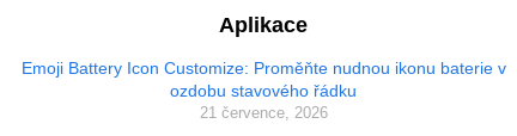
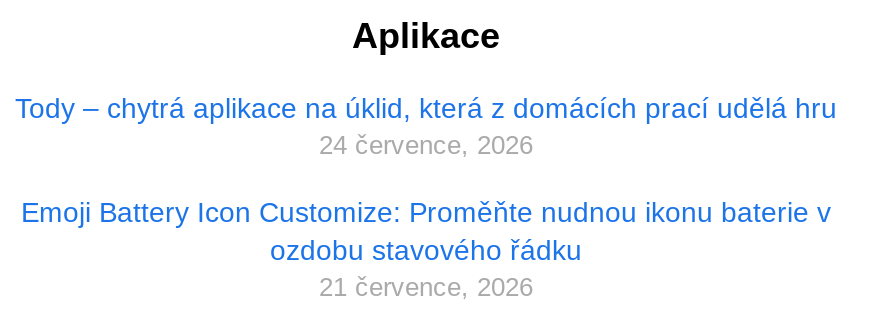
none -> [15,91,837,159] Tody – chytrá aplikace na úklid, která z domácích prací udělá hru | 24 července, 2026

